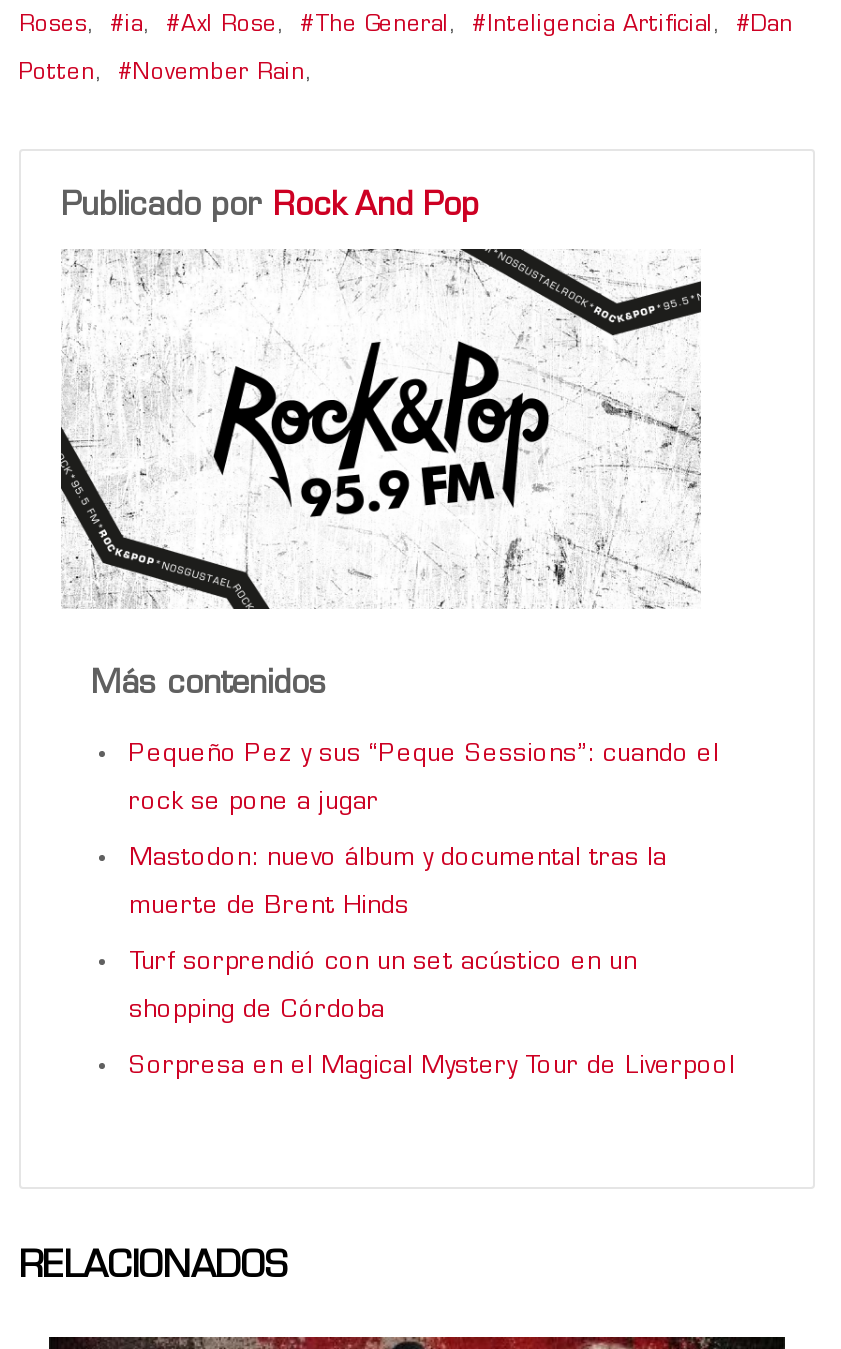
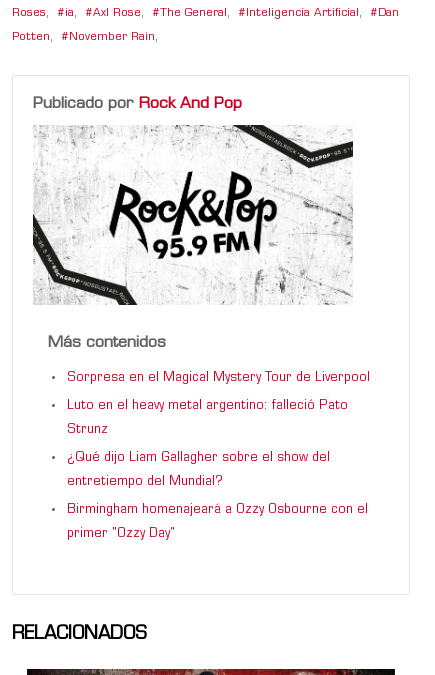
[129,743,719,1023] Pequeño Pez y sus “Peque Sessions”: cuando el | rock se pone a jugar | Mastodon: nuevo álbum y documental tras la | muerte de Brent Hinds | Turf sorprendió con un set acústico en un | shopping de Córdoba -> none
moved [129,1055,735,1079] -> [67,372,370,384]: Sorpresa en el Magical Mystery Tour de Liverpool
none -> [67,400,368,540] Luto en el heavy metal argentino: falleció Pato | Strunz | ¿Qué dijo Liam Gallagher sobre el show del | entretiempo del Mundial? | Birmingham homenajeará a Ozzy Osbourne con el | primer "Ozzy Day"

